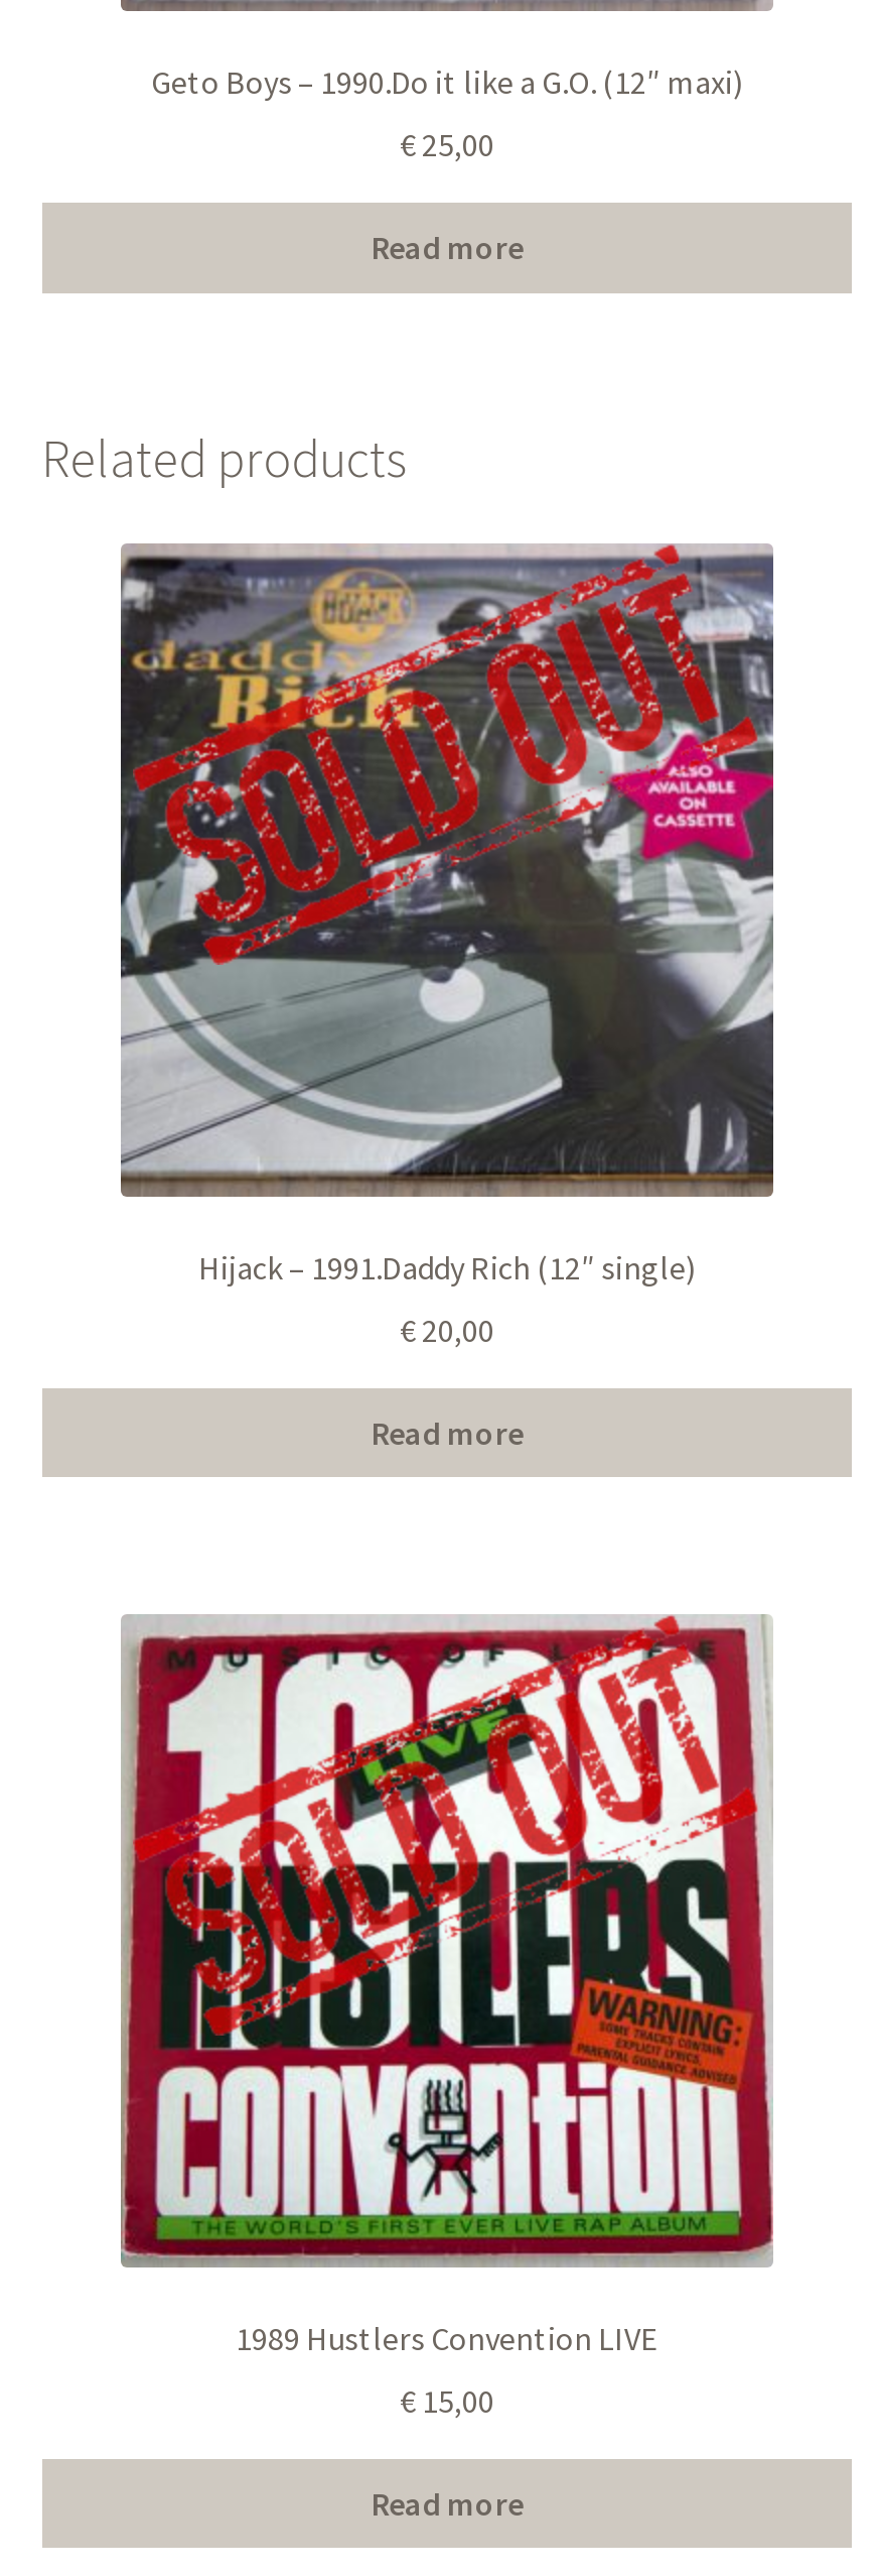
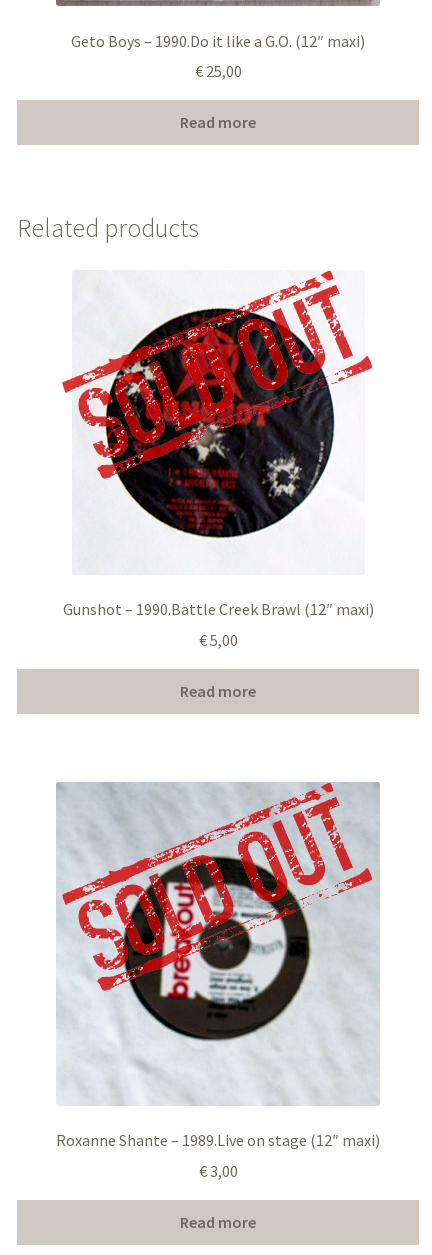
[119,542,775,1287] [image] | Hijack – 1991.Daddy Rich (12″ single) -> [56,270,380,619] [image] | Gunshot – 1990.Battle Creek Brawl (12″ maxi)
[400,1309,494,1349] €20,00 -> [198,630,237,650] €5,00
[119,1621,773,2358] [image] | 1989 Hustlers Convention LIVE -> [56,784,380,1150] [image] | Roxanne Shante – 1989.Live on stage (12″ maxi)
[400,2380,494,2420] €15,00 -> [198,1161,237,1181] €3,00

